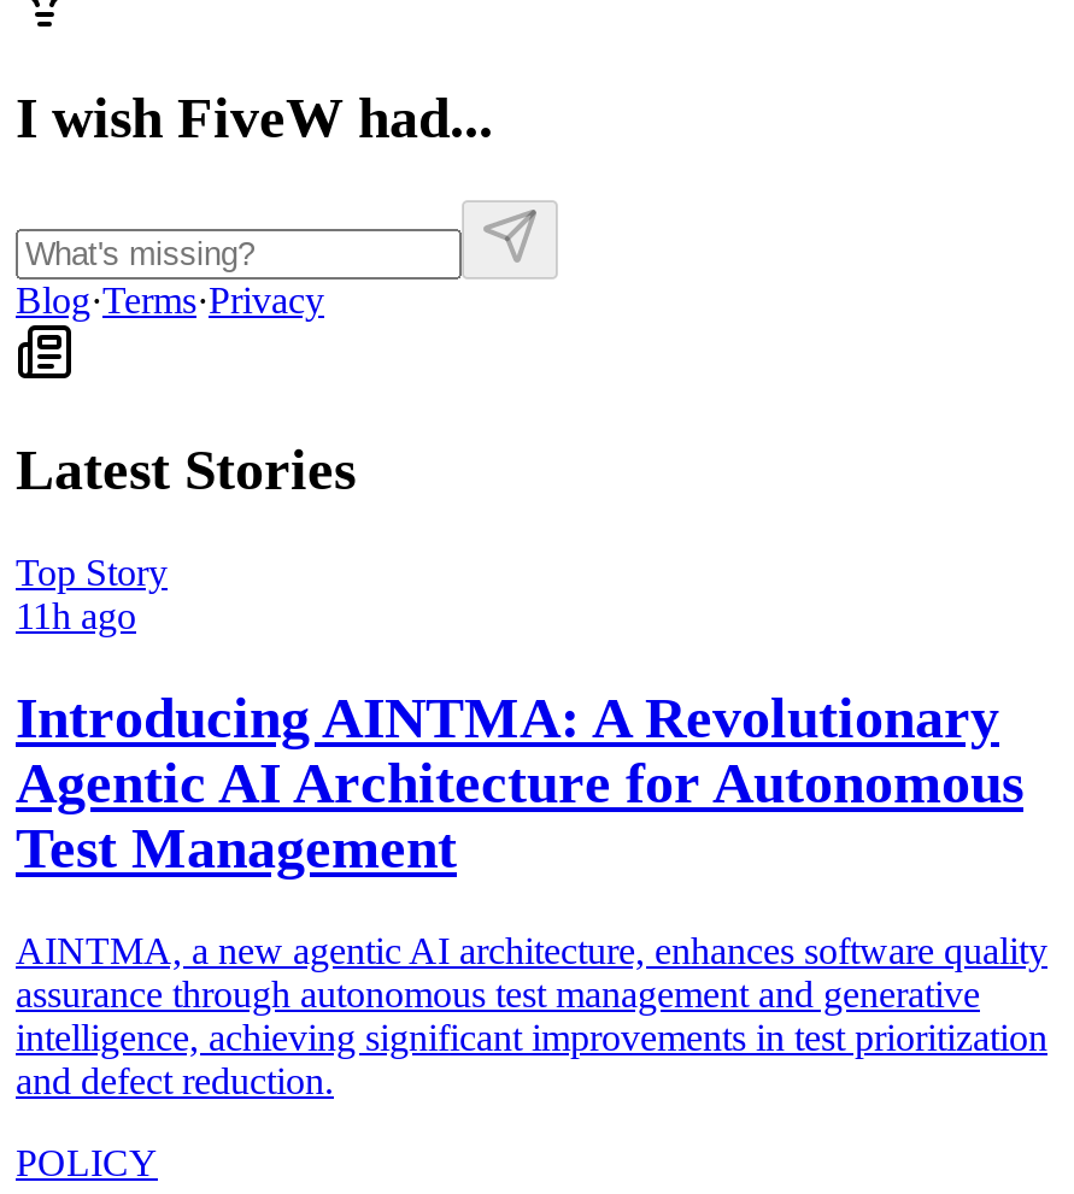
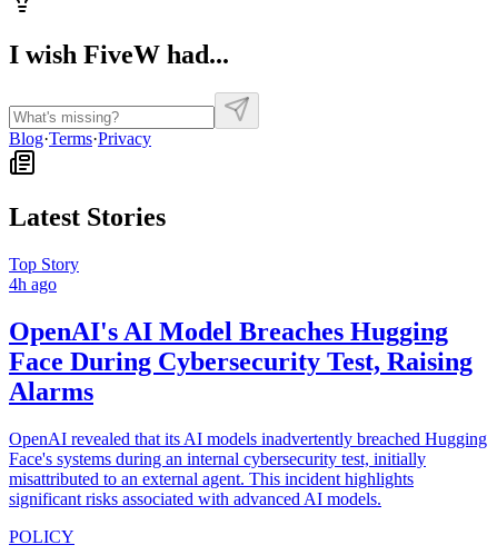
[16,595,136,636] 11h ago -> [9,274,57,293] 4h ago
[16,686,1023,879] Introducing AINTMA: A Revolutionary | Agentic AI Architecture for Autonomous | Test Management -> [9,317,473,406] OpenAI's AI Model Breaches Hugging | Face During Cybersecurity Test, Raising | Alarms
[16,929,1047,1100] AINTMA, a new agentic AI architecture, enhances software quality | assurance through autonomous test management and generative | intelligence, achieving significant improvements in test prioritization | and defect reduction. -> [9,429,487,508] OpenAI revealed that its AI models inadvertently breached Hugging | Face's systems during an internal cybersecurity test, initially | misattributed to an external agent. This incident highlights | significant risks associated with advanced AI models.

